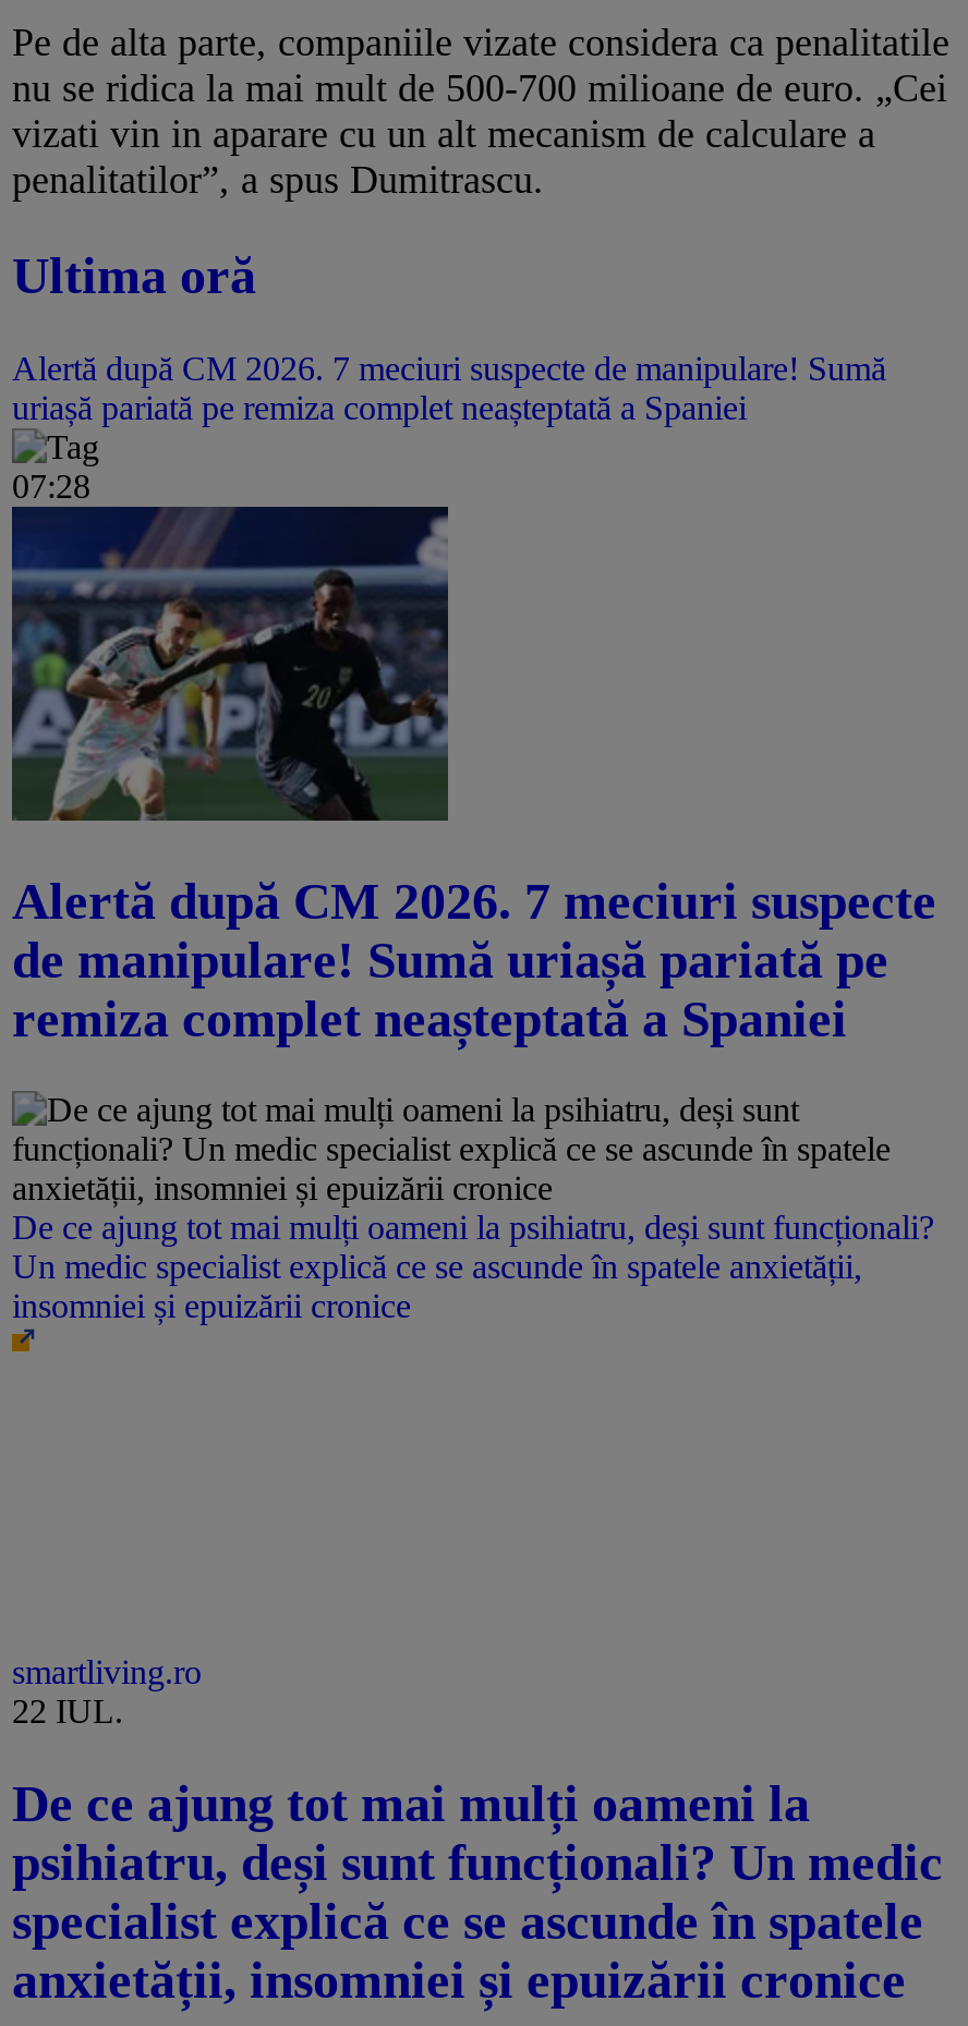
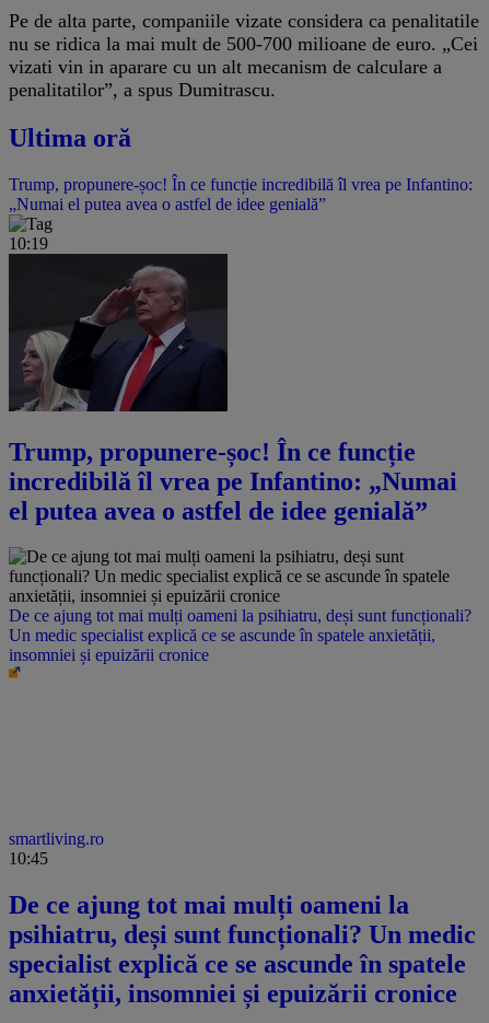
[12,349,886,425] Alertă după CM 2026. 7 meciuri suspecte de manipulare! Sumă | uriașă pariată pe remiza complet neașteptată a Spaniei -> [9,175,473,213] Trump, propunere-șoc! În ce funcție incredibilă îl vrea pe Infantino: | „Numai el putea avea o astfel de idee genială”
[12,467,90,504] 07:28 -> [9,234,48,252] 10:19
[10,505,936,1046] [image] | Alertă după CM 2026. 7 meciuri suspecte | de manipulare! Sumă uriașă pariată pe | remiza complet neașteptată a Spaniei -> [8,253,457,525] [image] | Trump, propunere-șoc! În ce funcție | incredibilă îl vrea pe Infantino: „Numai | el putea avea o astfel de idee genială”
[12,1693,123,1730] 22 IUL. -> [9,849,48,868] 10:45

